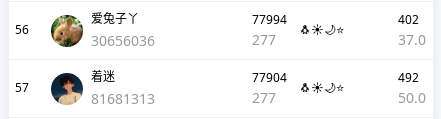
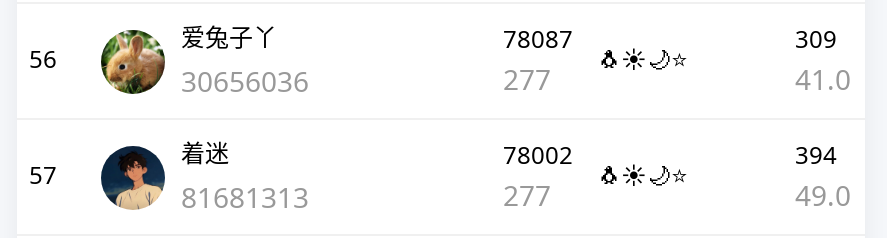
[252,11,287,28] 77994 -> [503,22,573,56] 78087
[398,11,419,28] 402 -> [795,22,837,56] 309
[398,30,426,49] 37.0 -> [795,60,851,98] 41.0
[252,69,287,86] 77904 -> [503,138,573,172] 78002
[398,69,419,86] 492 -> [795,138,837,172] 394
[398,88,426,107] 50.0 -> [795,176,851,214] 49.0

